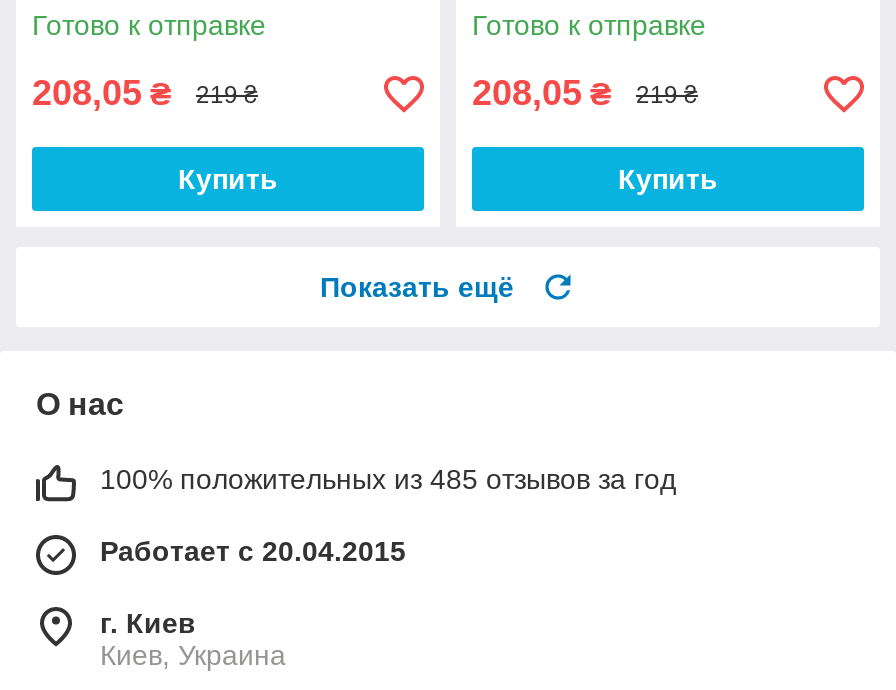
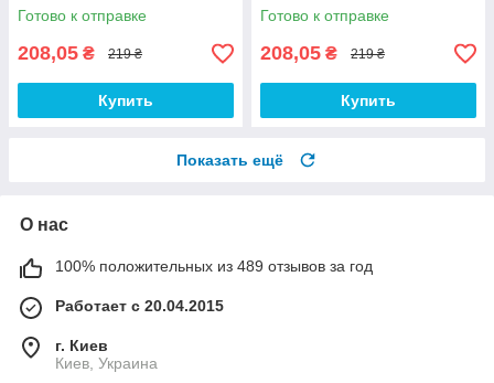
[100,464,676,496] 100% положительных из 485 отзывов за год -> [55,258,373,275] 100% положительных из 489 отзывов за год

